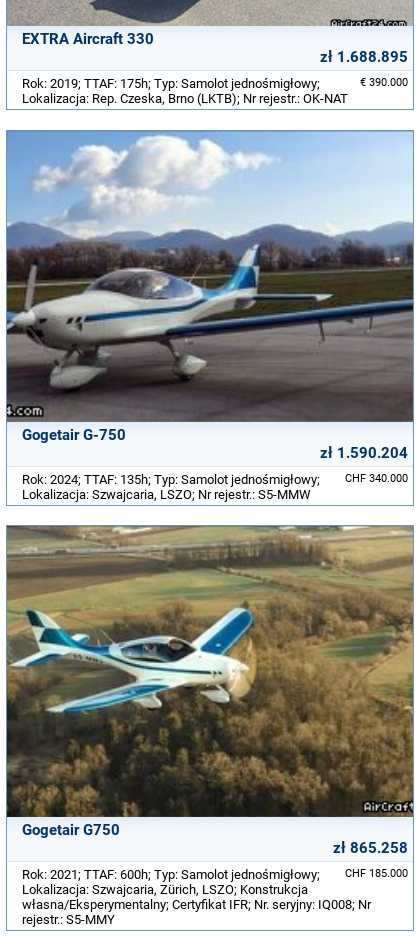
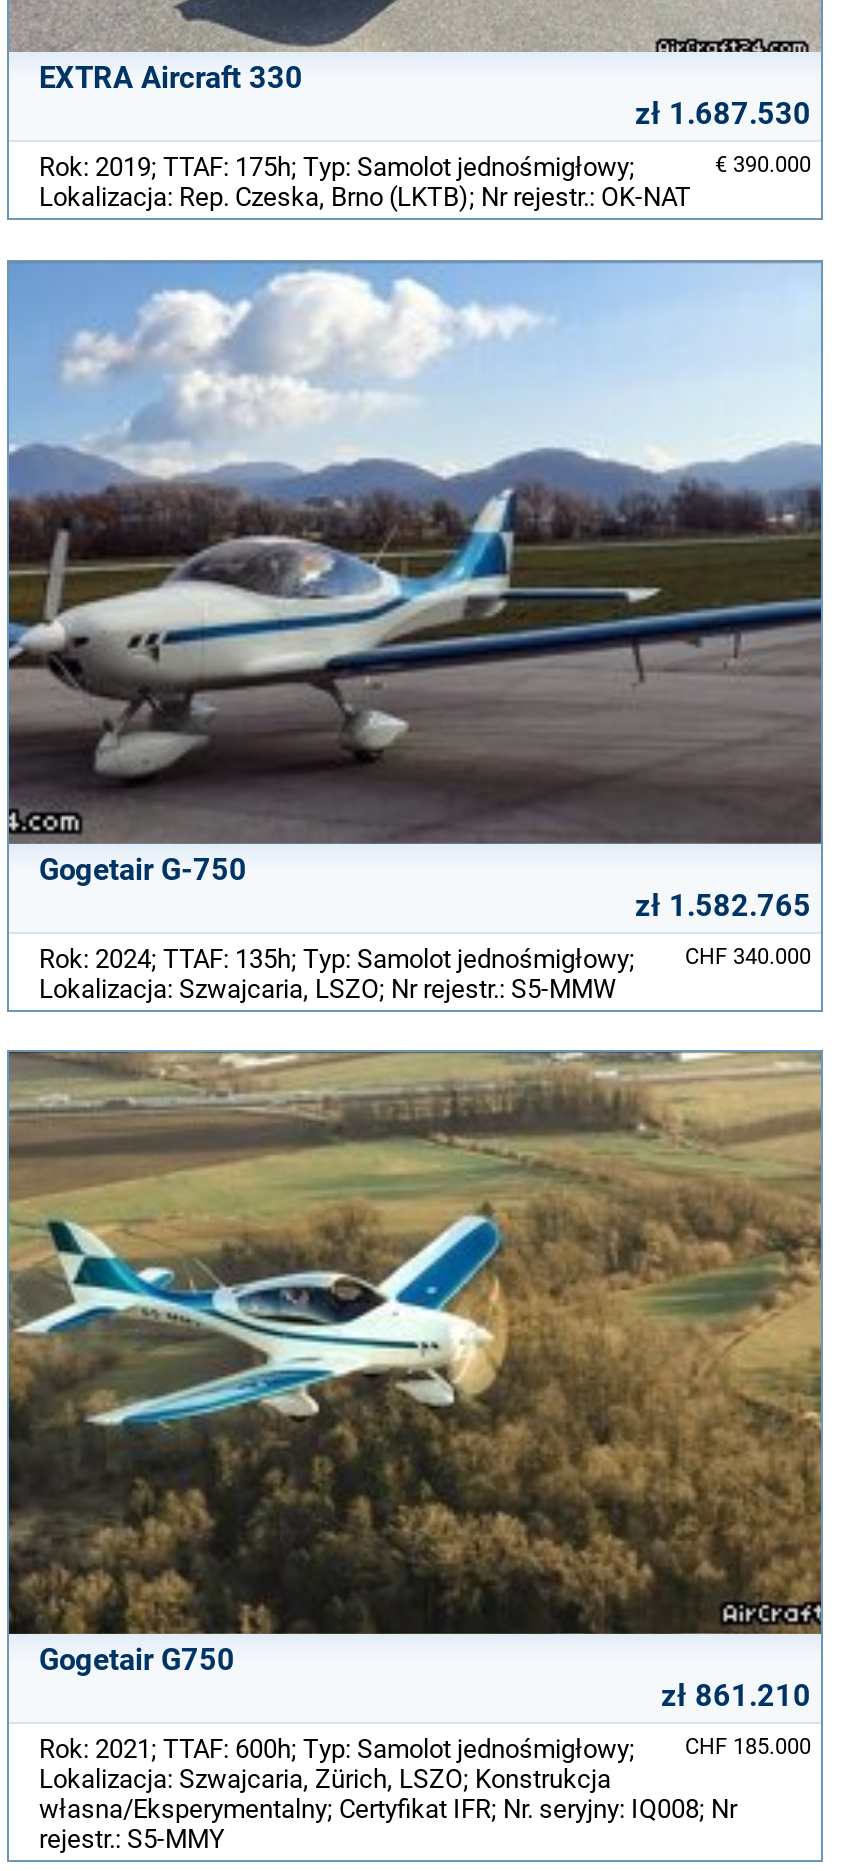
[320,48,408,66] zł 1.688.895 -> [635,96,811,132] zł 1.687.530
[320,444,408,462] zł 1.590.204 -> [635,887,811,923] zł 1.582.765
[333,839,408,857] zł 865.258 -> [661,1679,811,1715] zł 861.210

